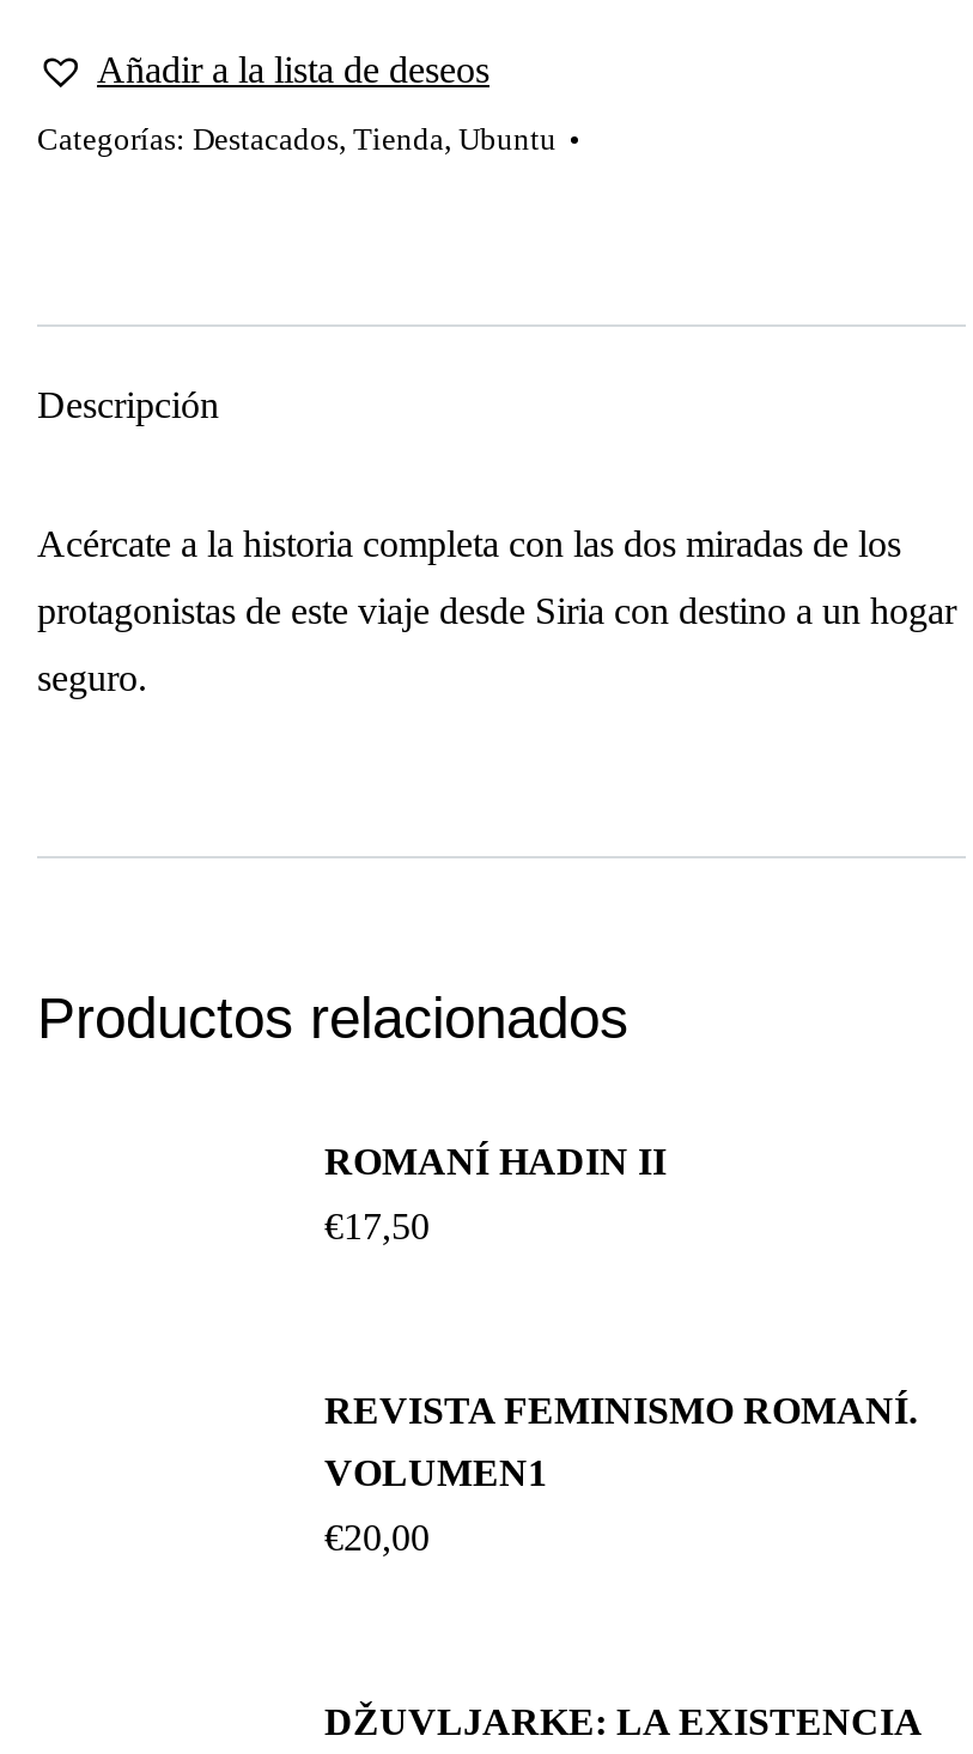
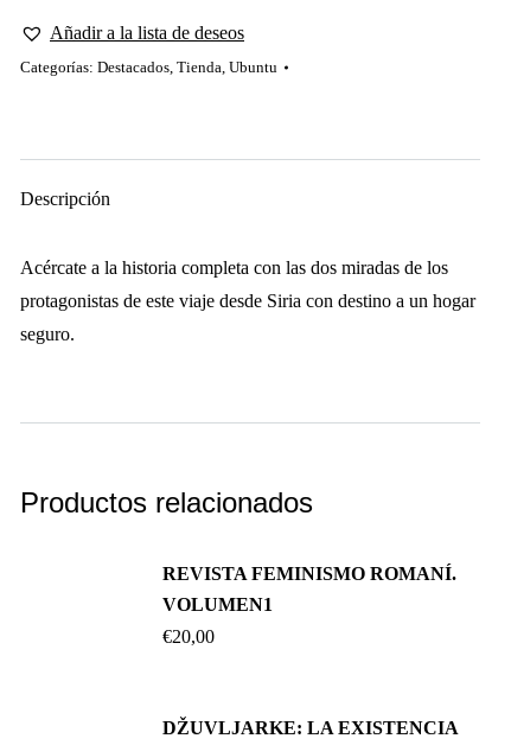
[324,1141,667,1246] ROMANÍ HADIN II | €17,50 -> none

